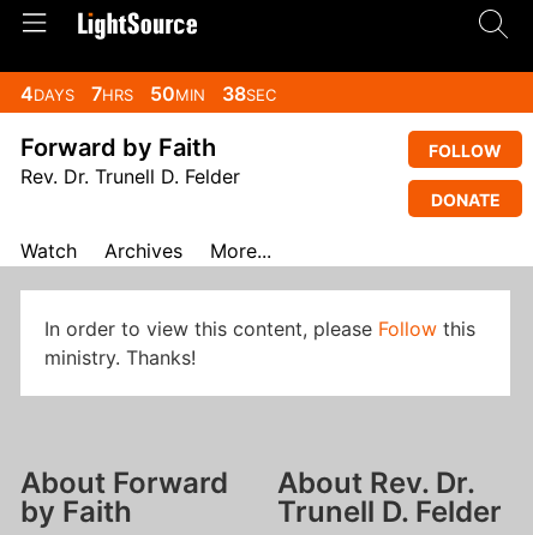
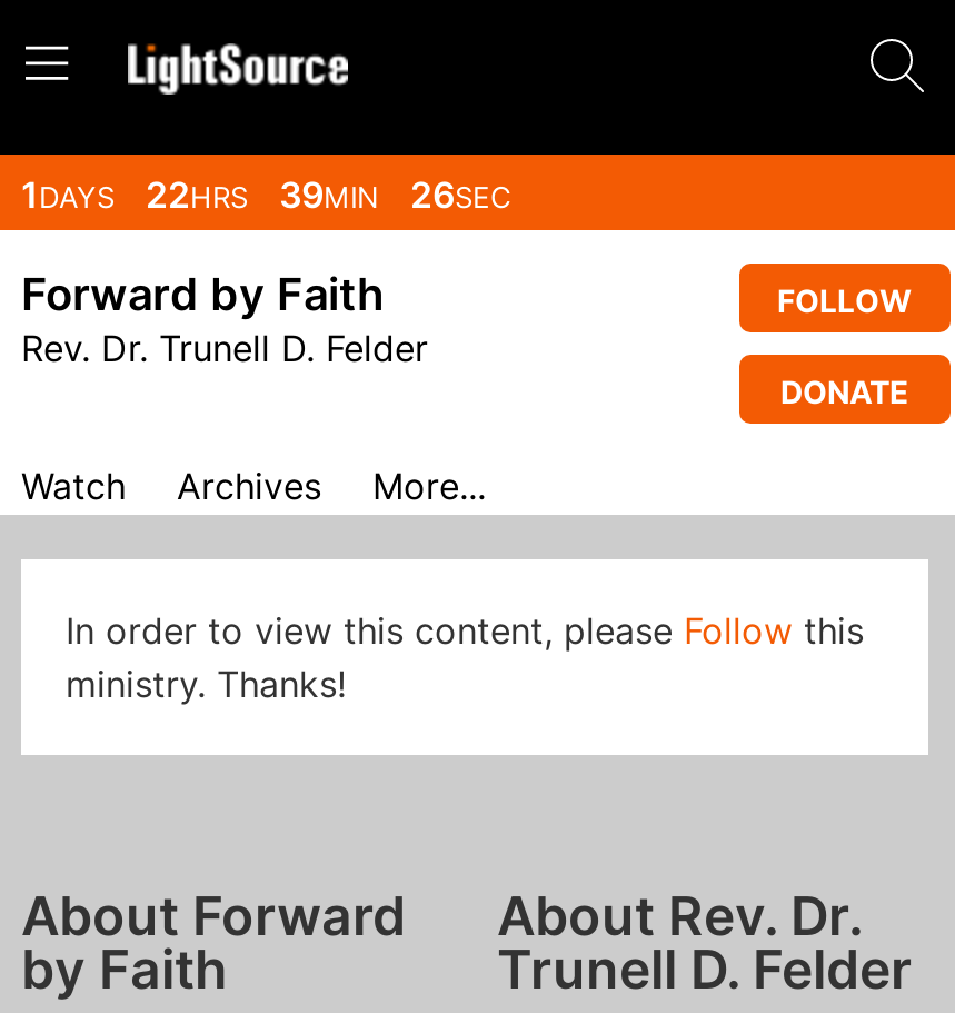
[20,82,281,106] 4DAYS 7HRS 50MIN 38SEC -> [21,172,519,217] 1DAYS 22HRS 39MIN 26SEC

